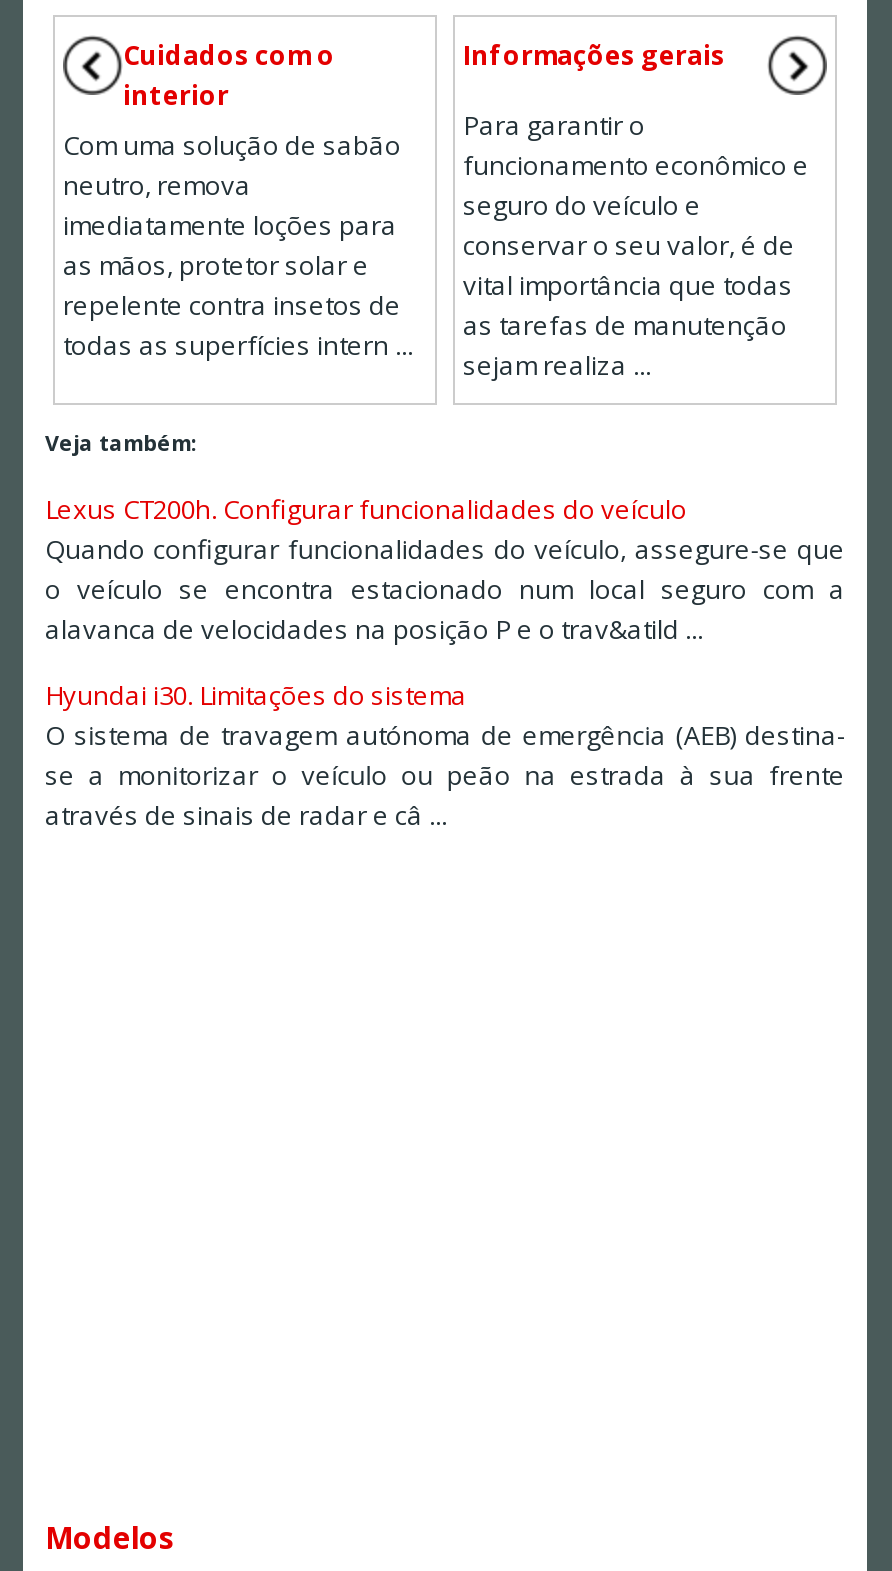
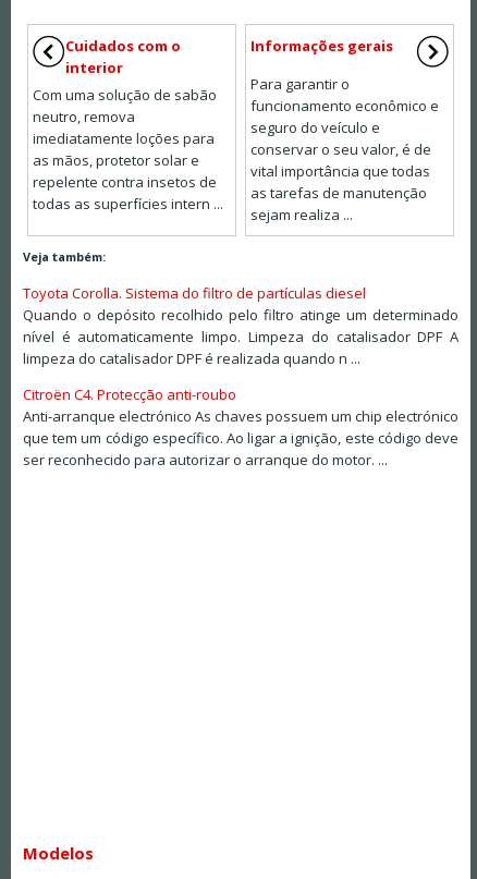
[45,491,845,647] Lexus CT200h. Configurar funcionalidades do veículo | Quando configurar funcionalidades do veículo, assegure-se que | o veículo se encontra estacionado num local seguro com a | alavanca de velocidades na posição P e o trav&atild ... -> [23,283,458,368] Toyota Corolla. Sistema do filtro de partículas diesel | Quando o depósito recolhido pelo filtro atinge um determinado | nível é automaticamente limpo. Limpeza do catalisador DPF A | limpeza do catalisador DPF é realizada quando n ...
[45,677,845,833] Hyundai i30. Limitações do sistema | O sistema de travagem autónoma de emergência (AEB) destina- | se a monitorizar o veículo ou peão na estrada à sua frente | através de sinais de radar e câ ... -> [23,385,458,470] Citroën C4. Protecção anti-roubo | Anti-arranque electrónico As chaves possuem um chip electrónico | que tem um código específico. Ao ligar a ignição, este código deve | ser reconhecido para autorizar o arranque do motor. ...

